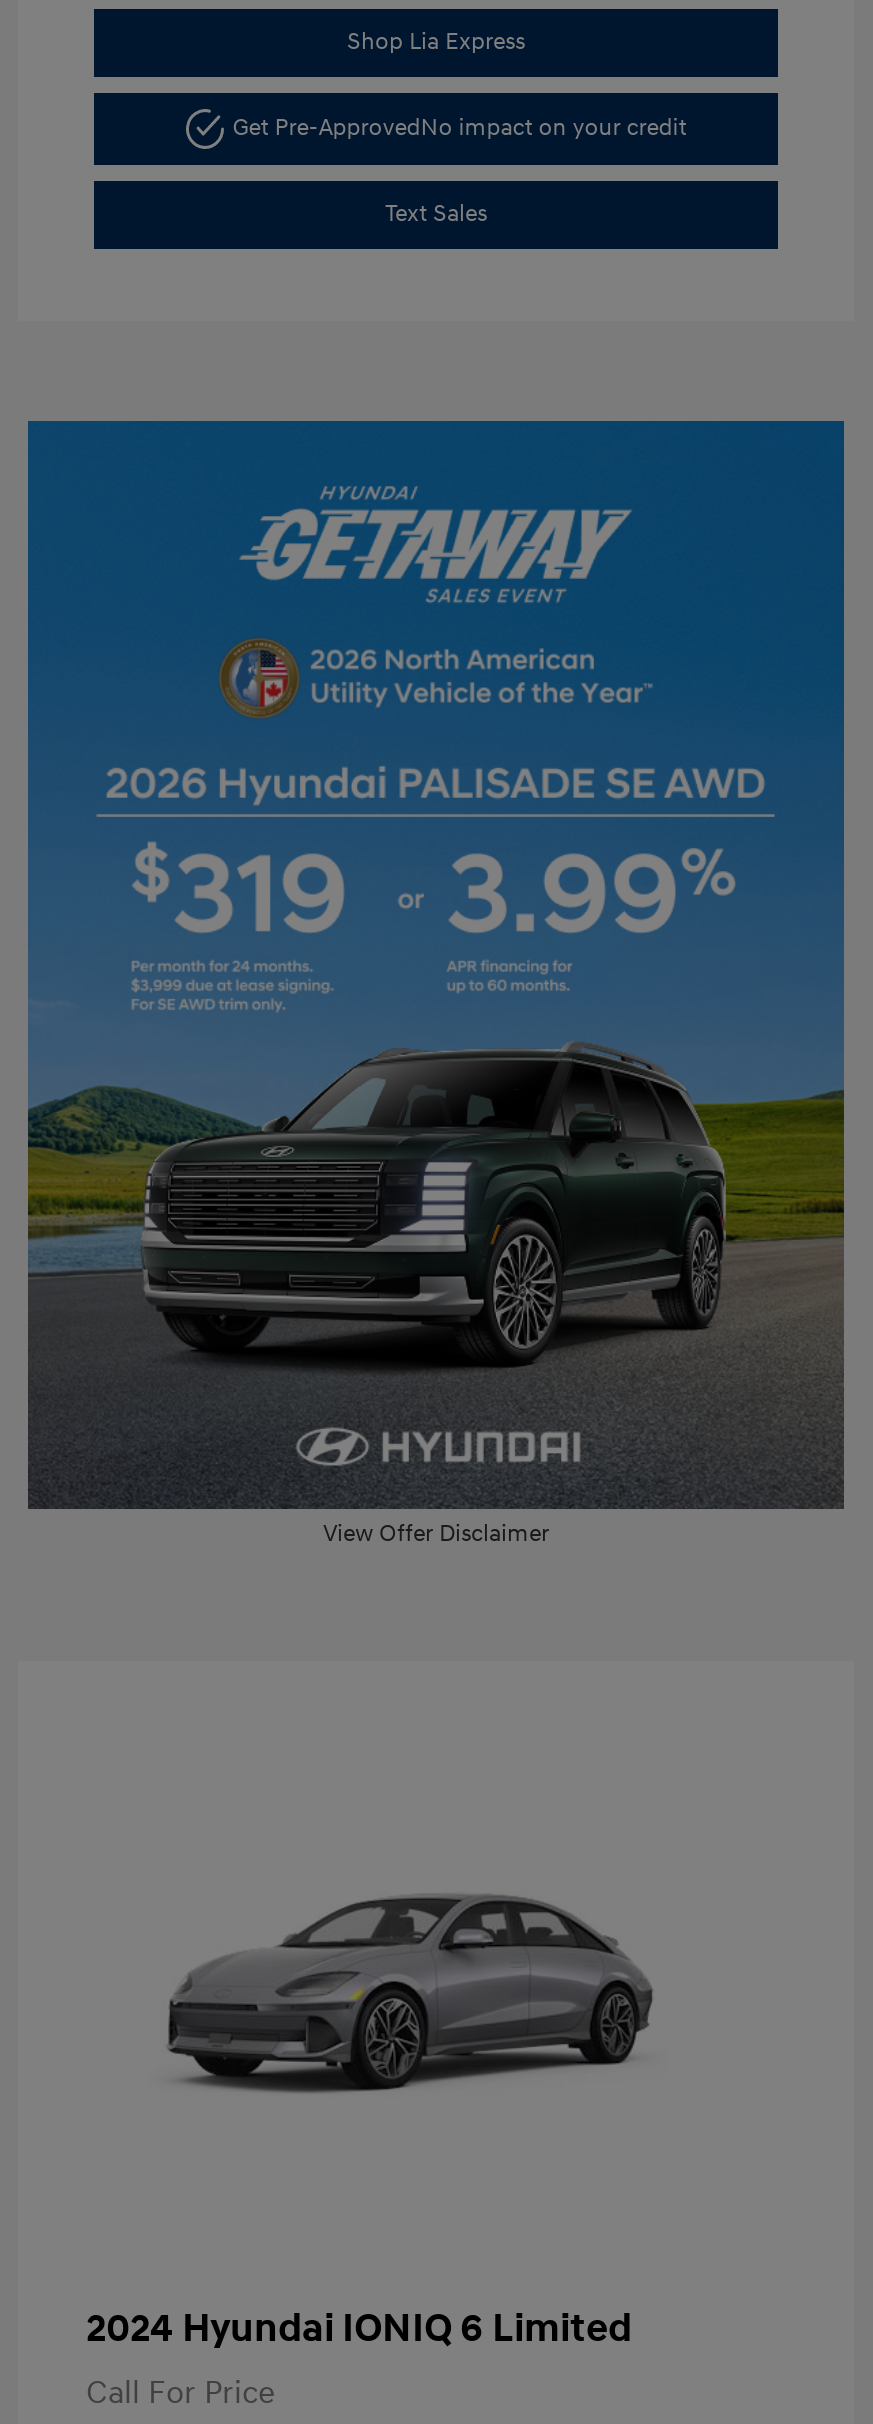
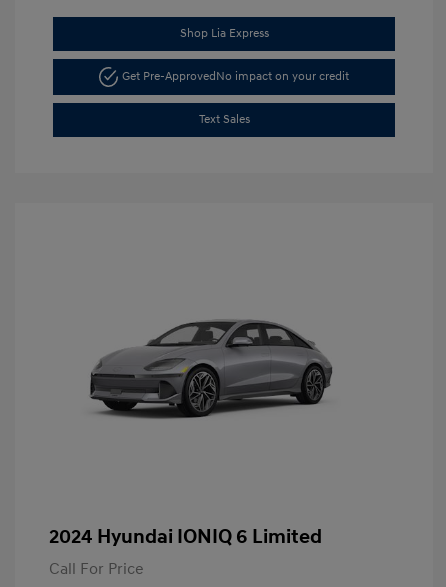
[26,419,846,1548] [image] | View Offer Disclaimer -> none

